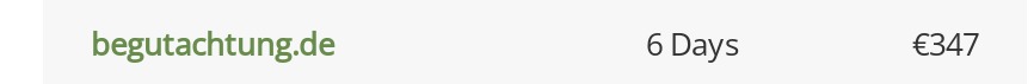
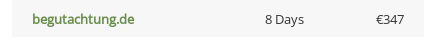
[646,22,739,65] 6 Days -> [264,10,303,28] 8 Days

